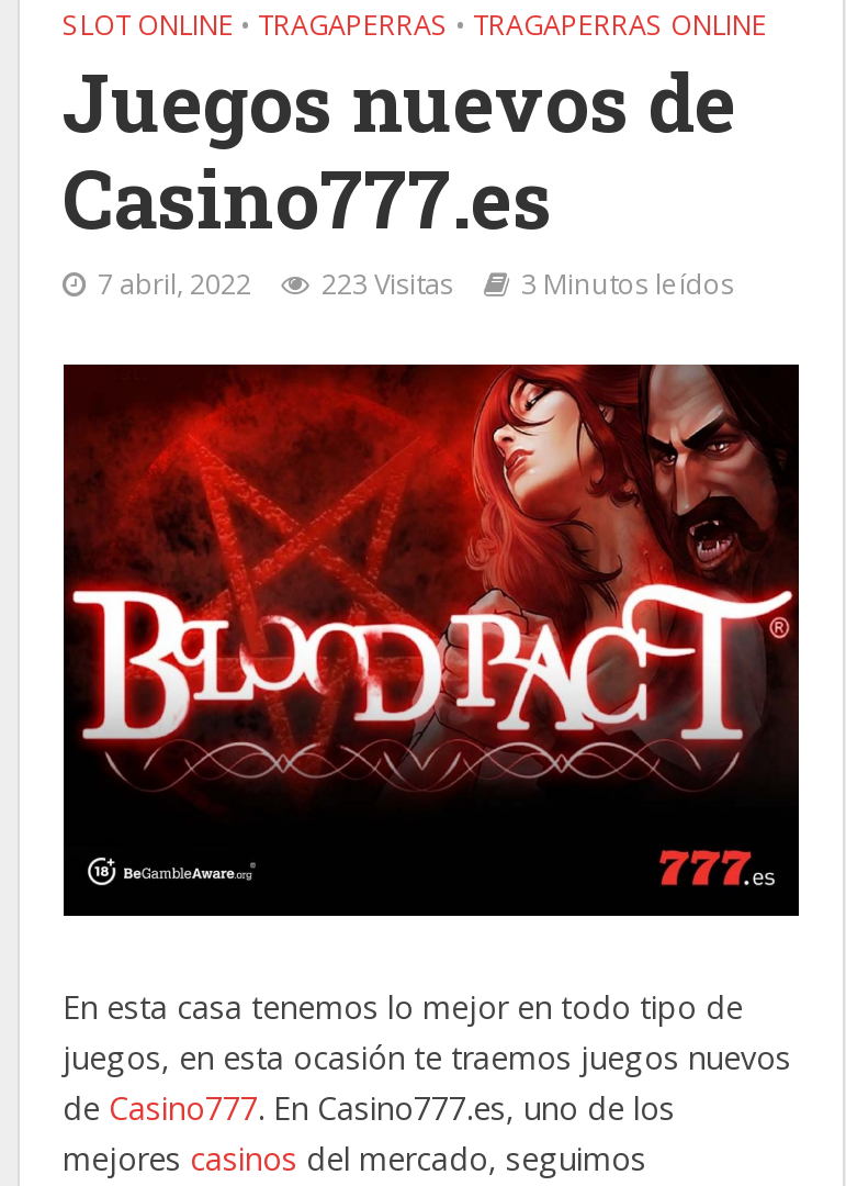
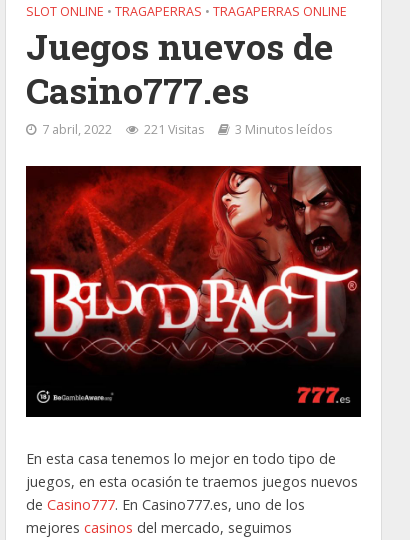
[98,266,734,303] 7 abril, 2022 223 Visitas 3 Minutos leídos -> [41,121,331,138] 7 abril, 2022 221 Visitas 3 Minutos leídos

